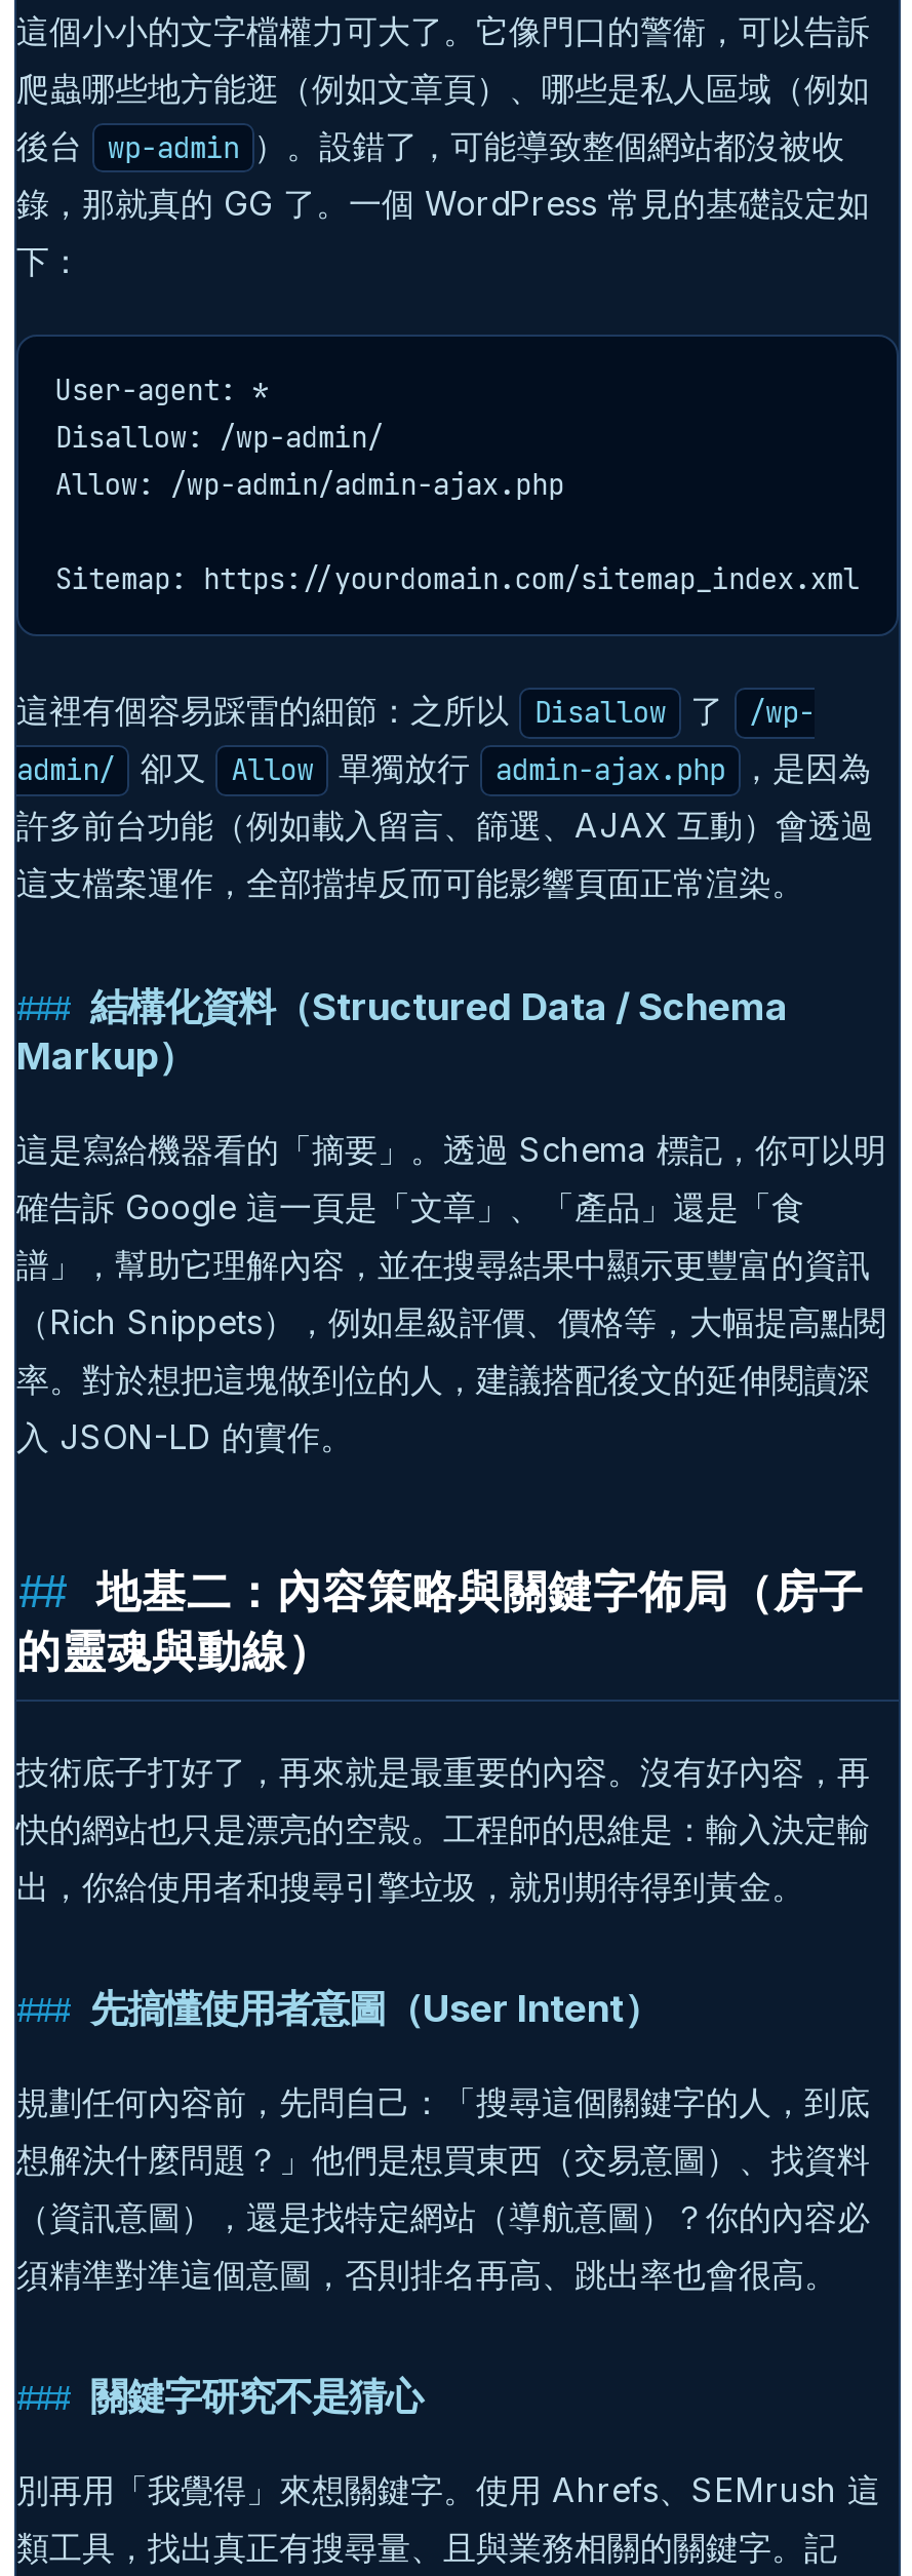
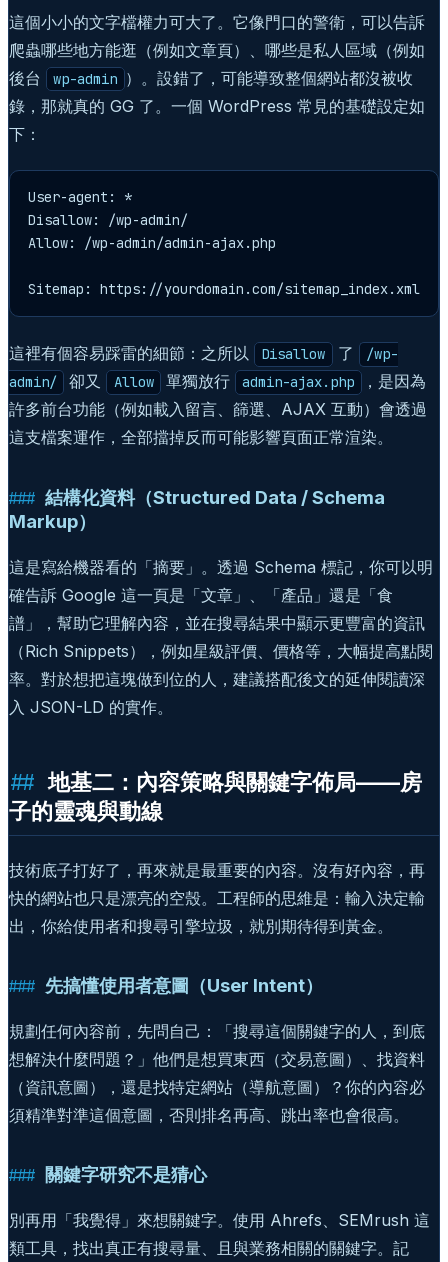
[16,1564,864,1677] 地基二：內容策略與關鍵字佈局（房子 | 的靈魂與動線） -> [9,769,422,824] 地基二：內容策略與關鍵字佈局——房 | 子的靈魂與動線

